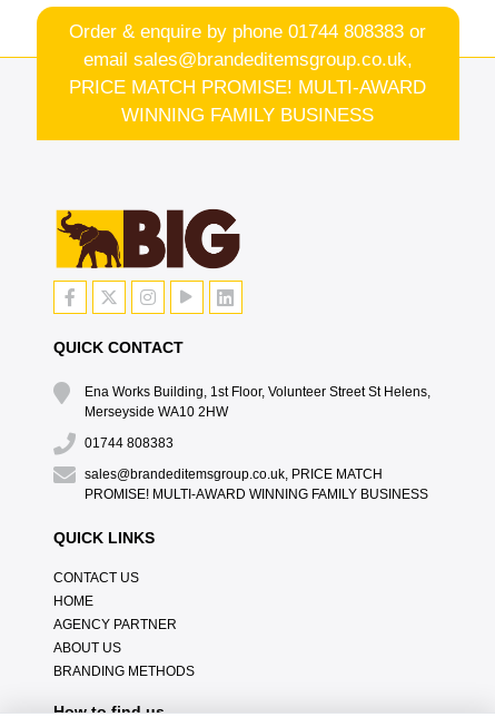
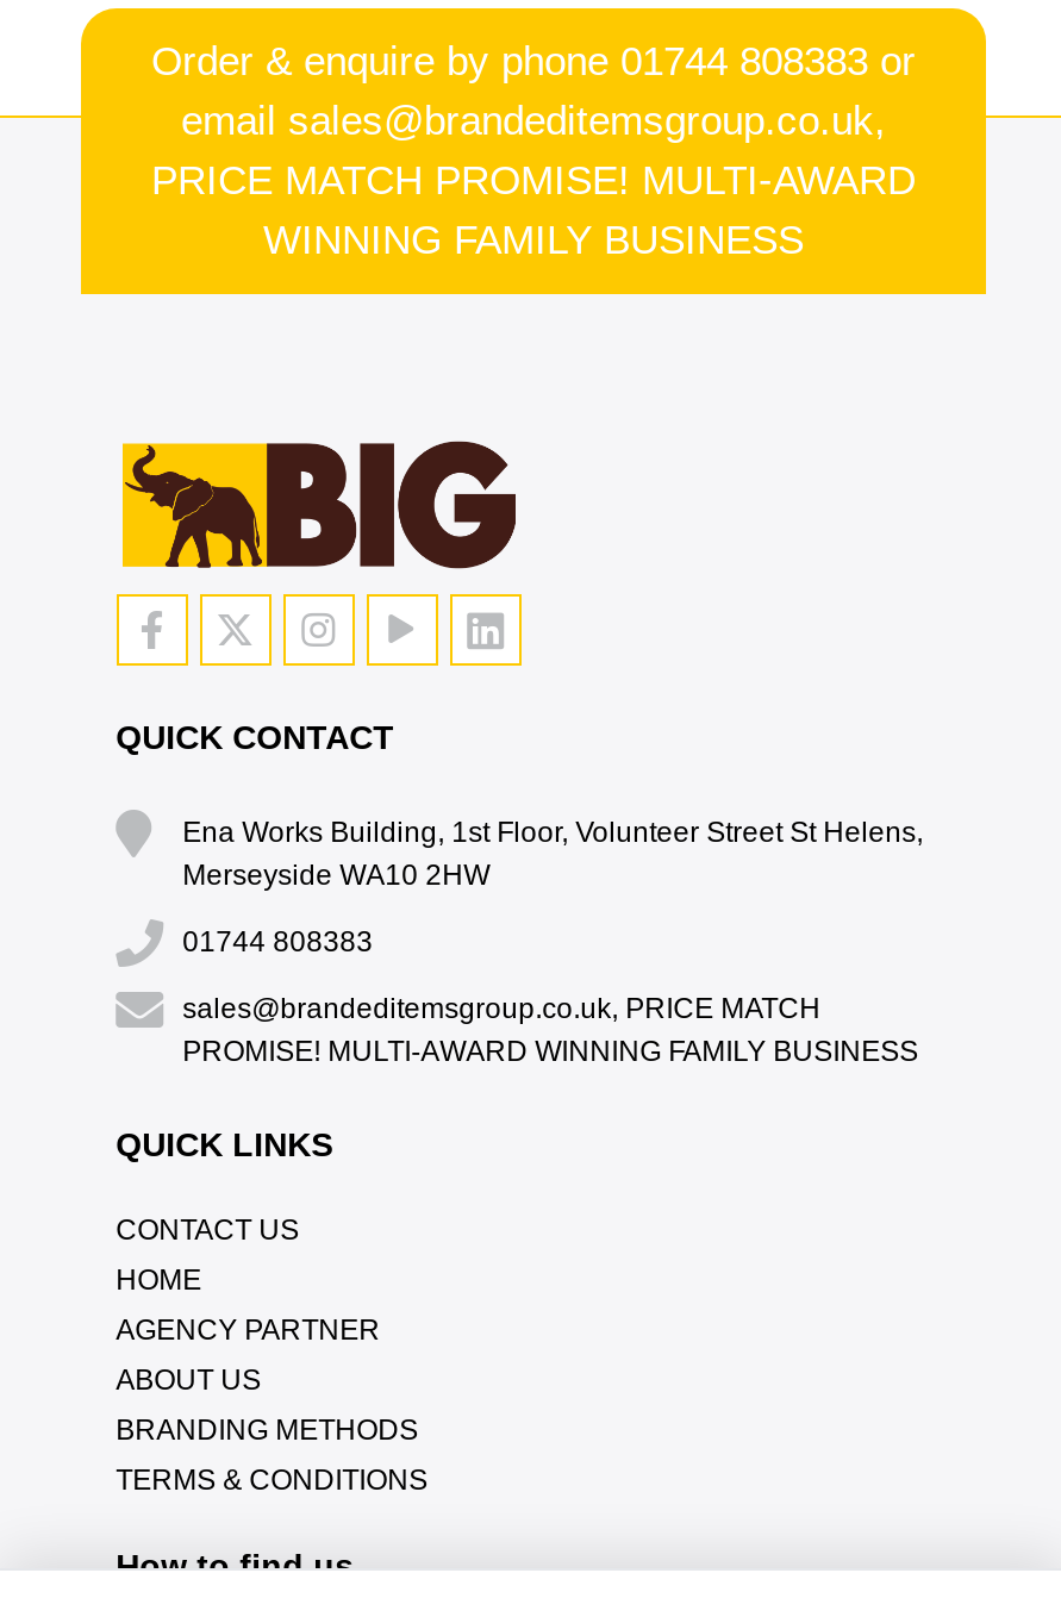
none -> [116,1463,428,1497] TERMS & CONDITIONS

